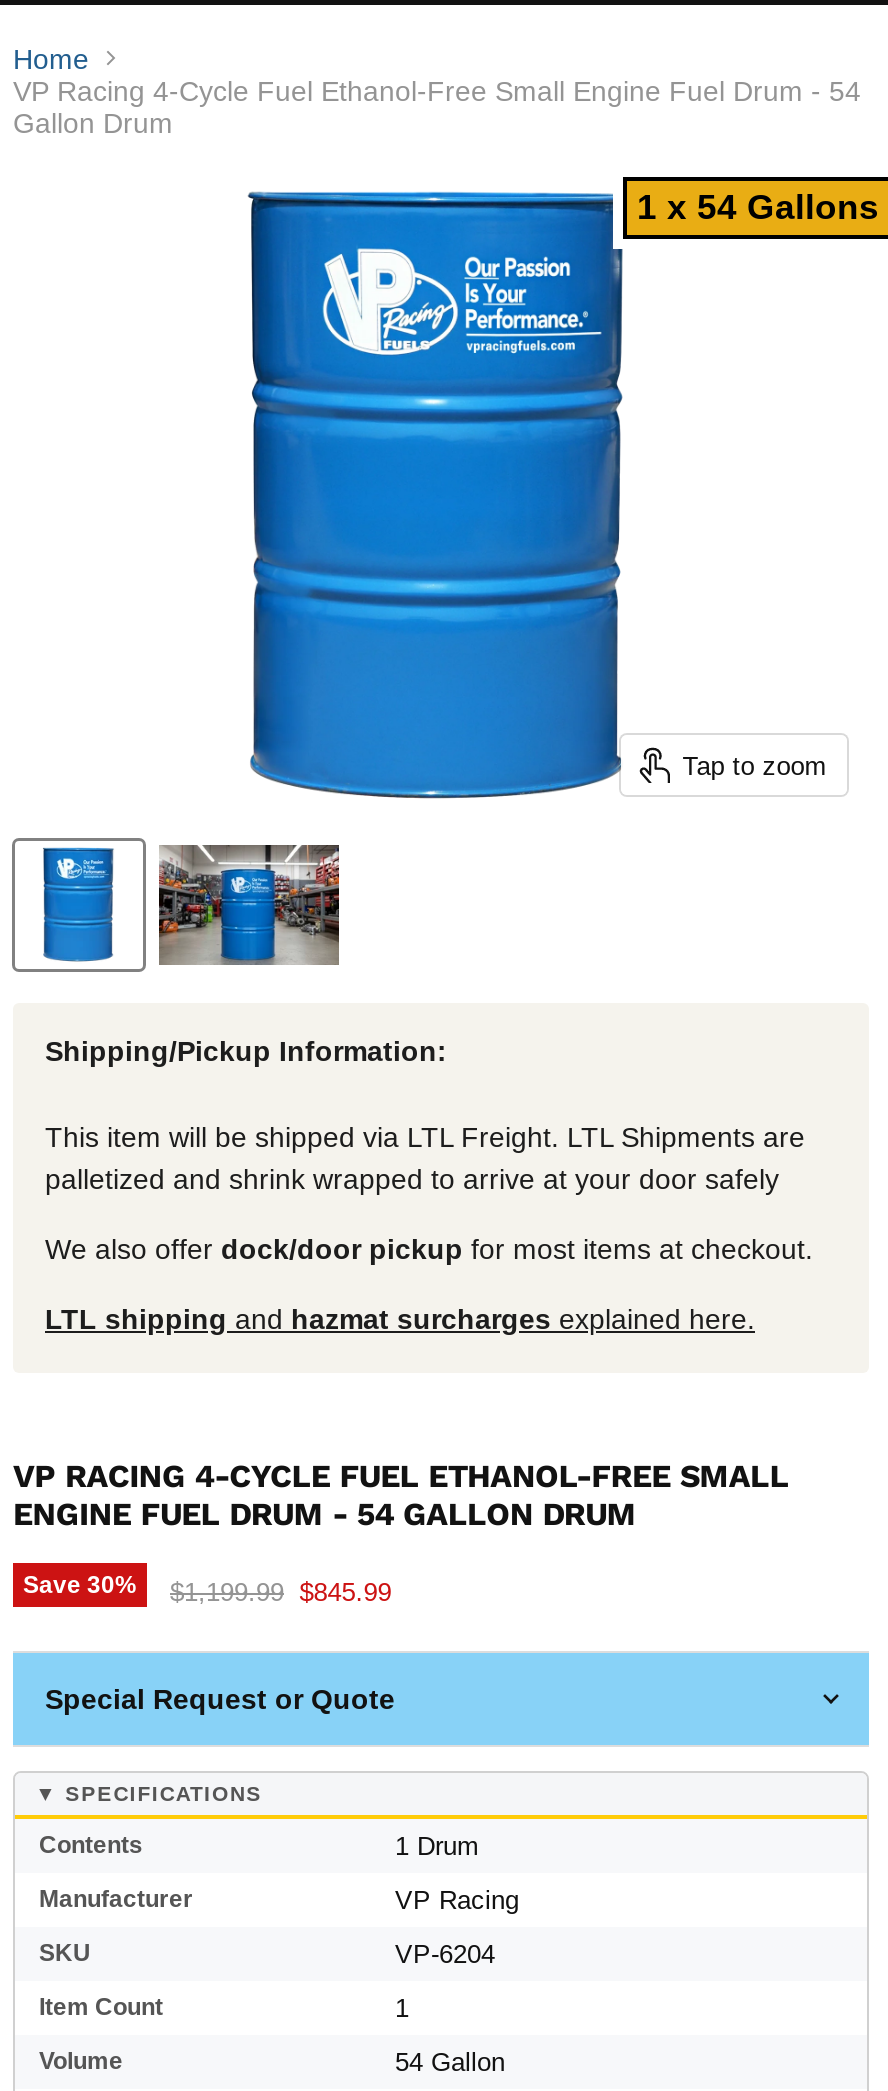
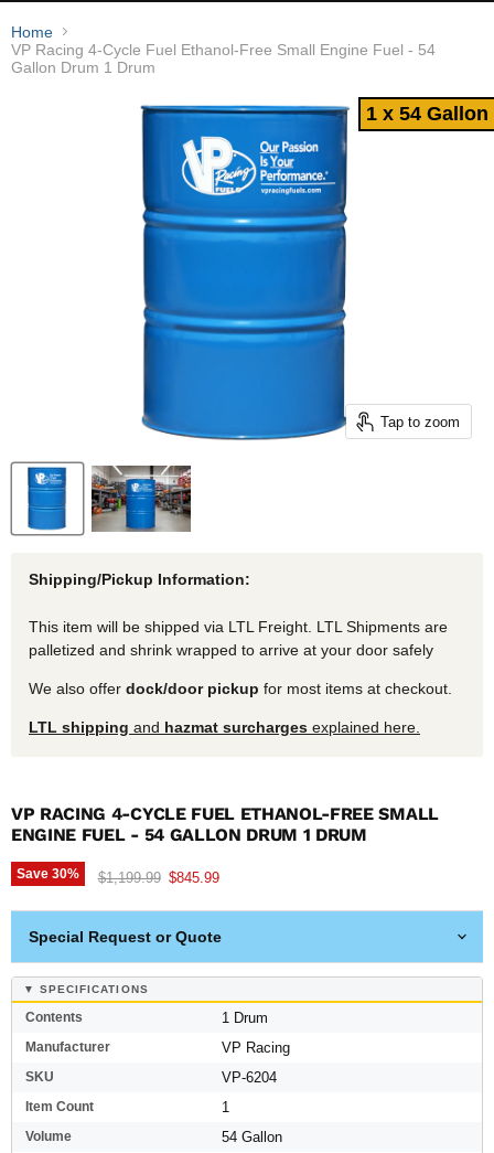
[13,75,861,139] VP Racing 4-Cycle Fuel Ethanol-Free Small Engine Fuel Drum - 54 | Gallon Drum -> [11,41,436,76] VP Racing 4-Cycle Fuel Ethanol-Free Small Engine Fuel - 54 | Gallon Drum 1 Drum
[637,188,879,228] 1 x 54 Gallons -> [366,103,488,125] 1 x 54 Gallon
[13,1496,636,1534] ENGINE FUEL DRUM - 54 GALLON DRUM -> [11,825,367,845] ENGINE FUEL - 54 GALLON DRUM 1 DRUM

